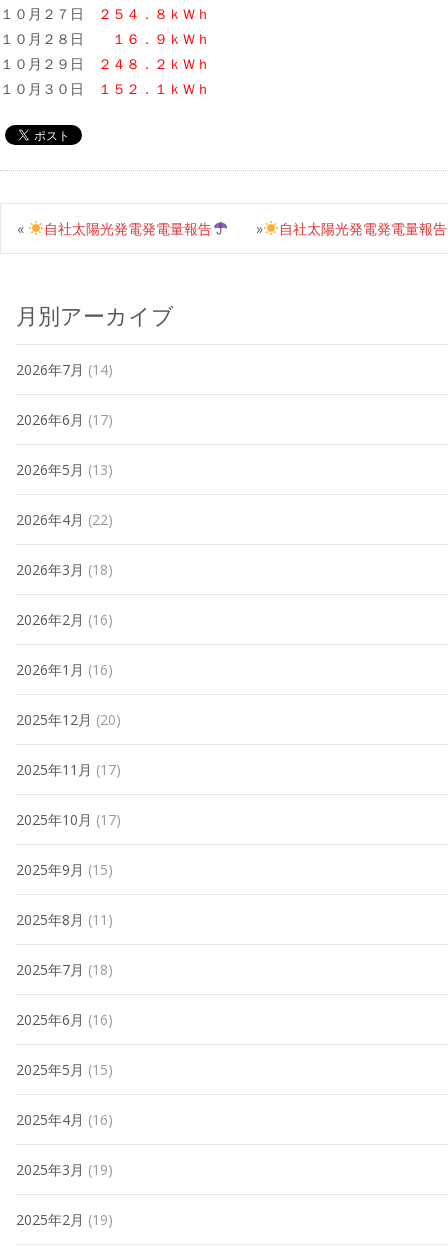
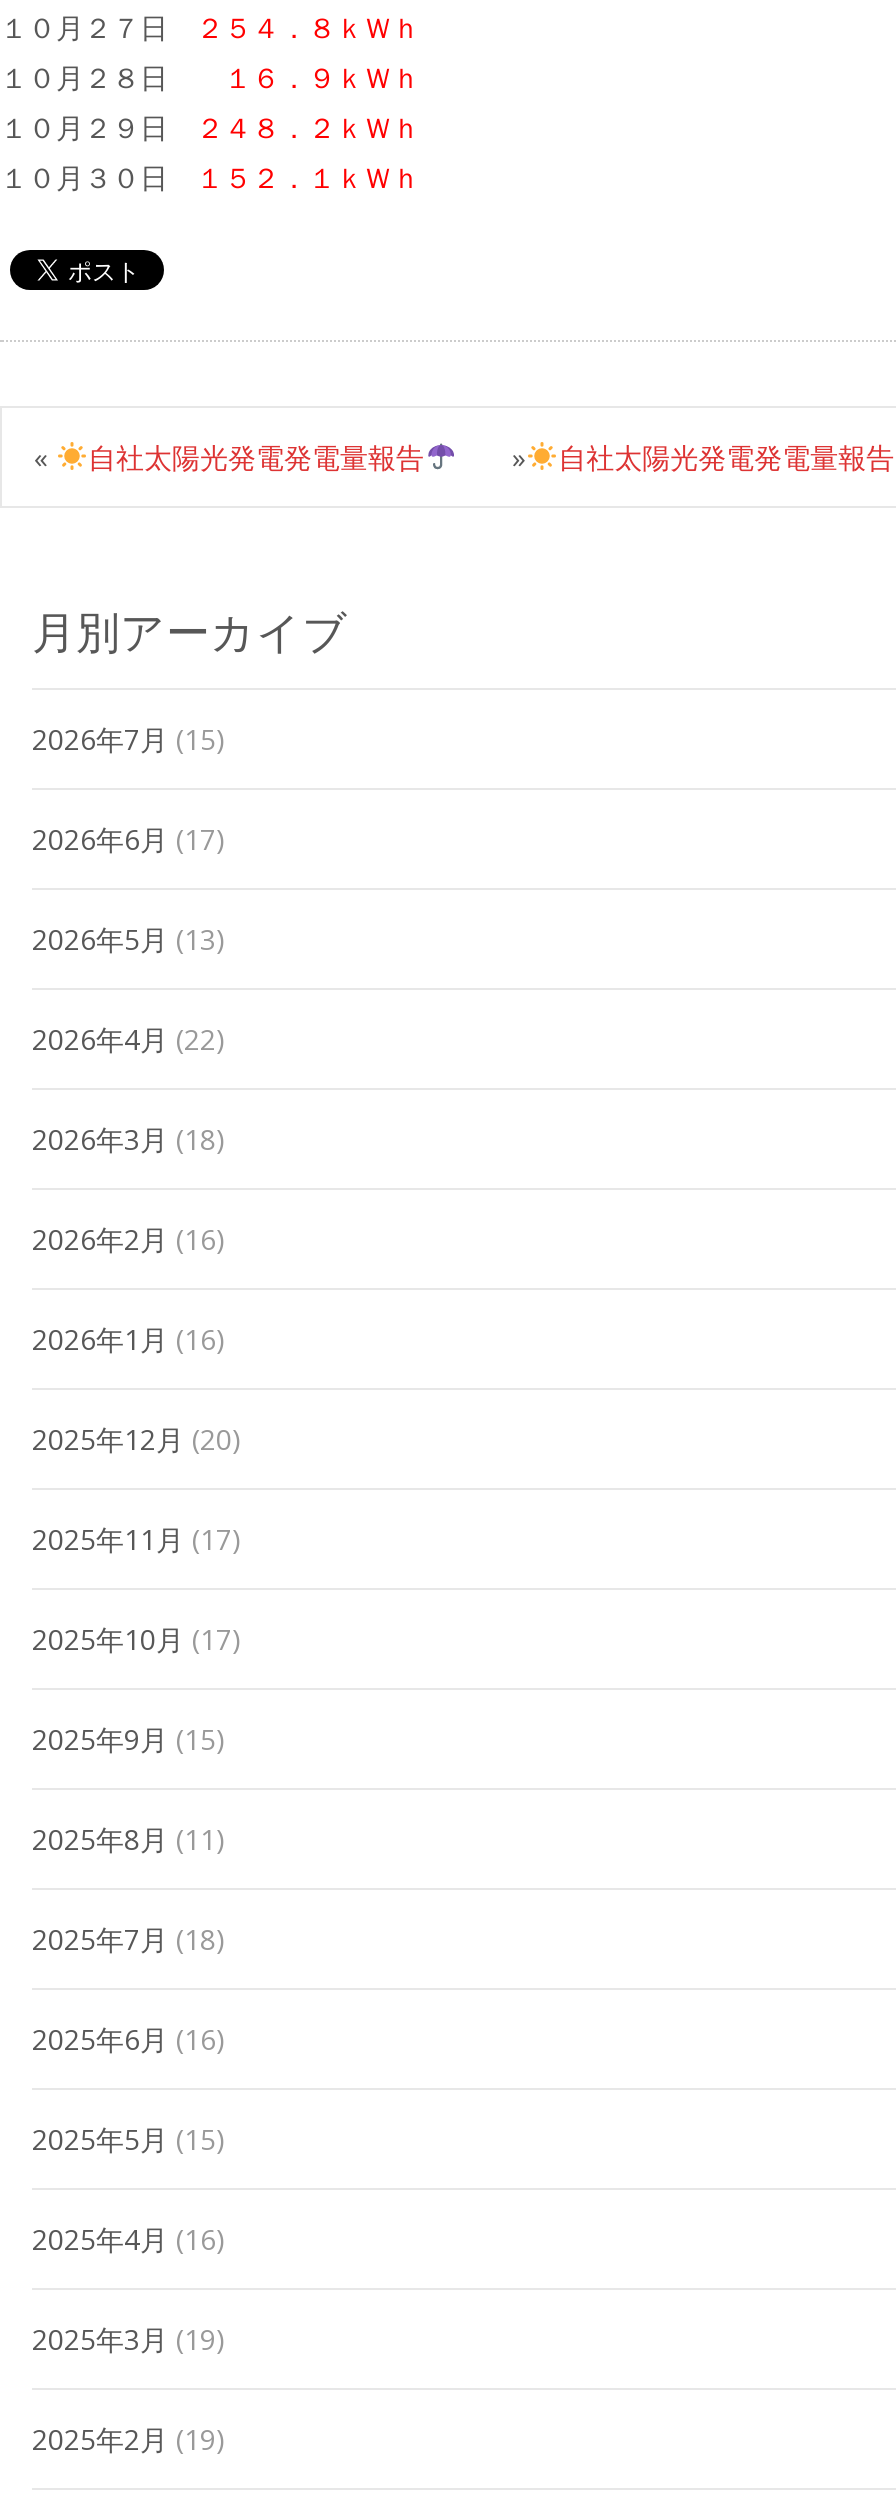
[16,360,113,379] 2026年7月(14) -> [32,720,226,758] 2026年7月(15)

